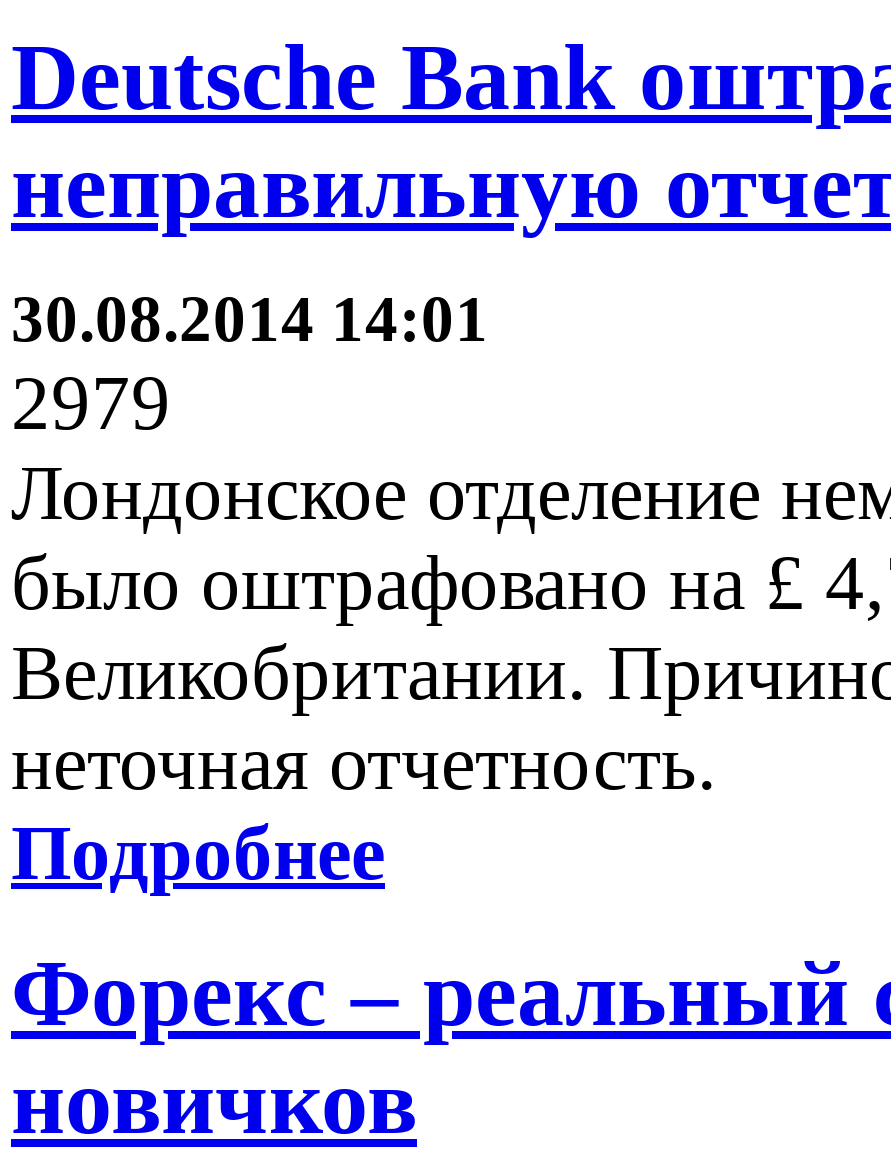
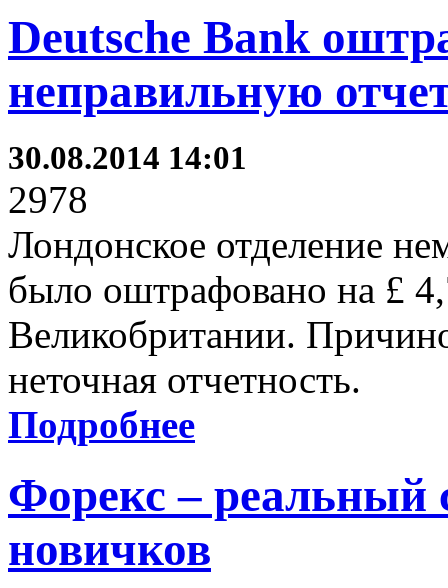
[11,358,171,444] 2979 -> [8,178,88,221] 2978

